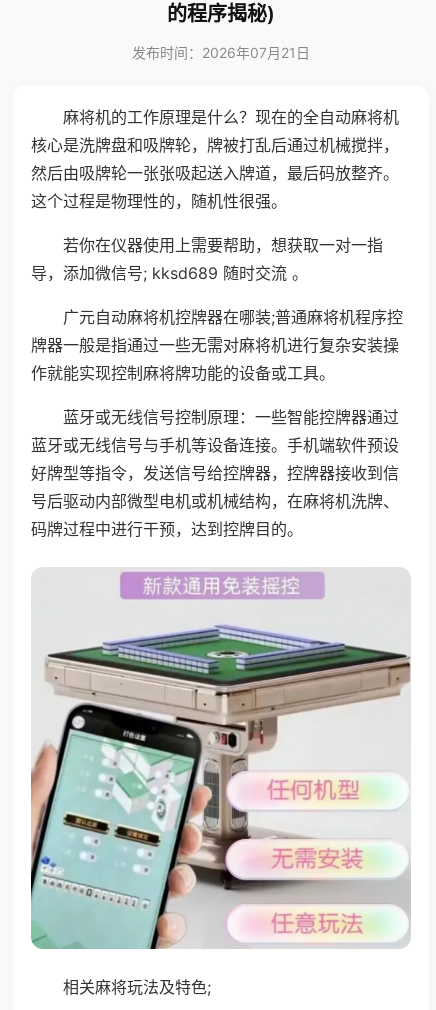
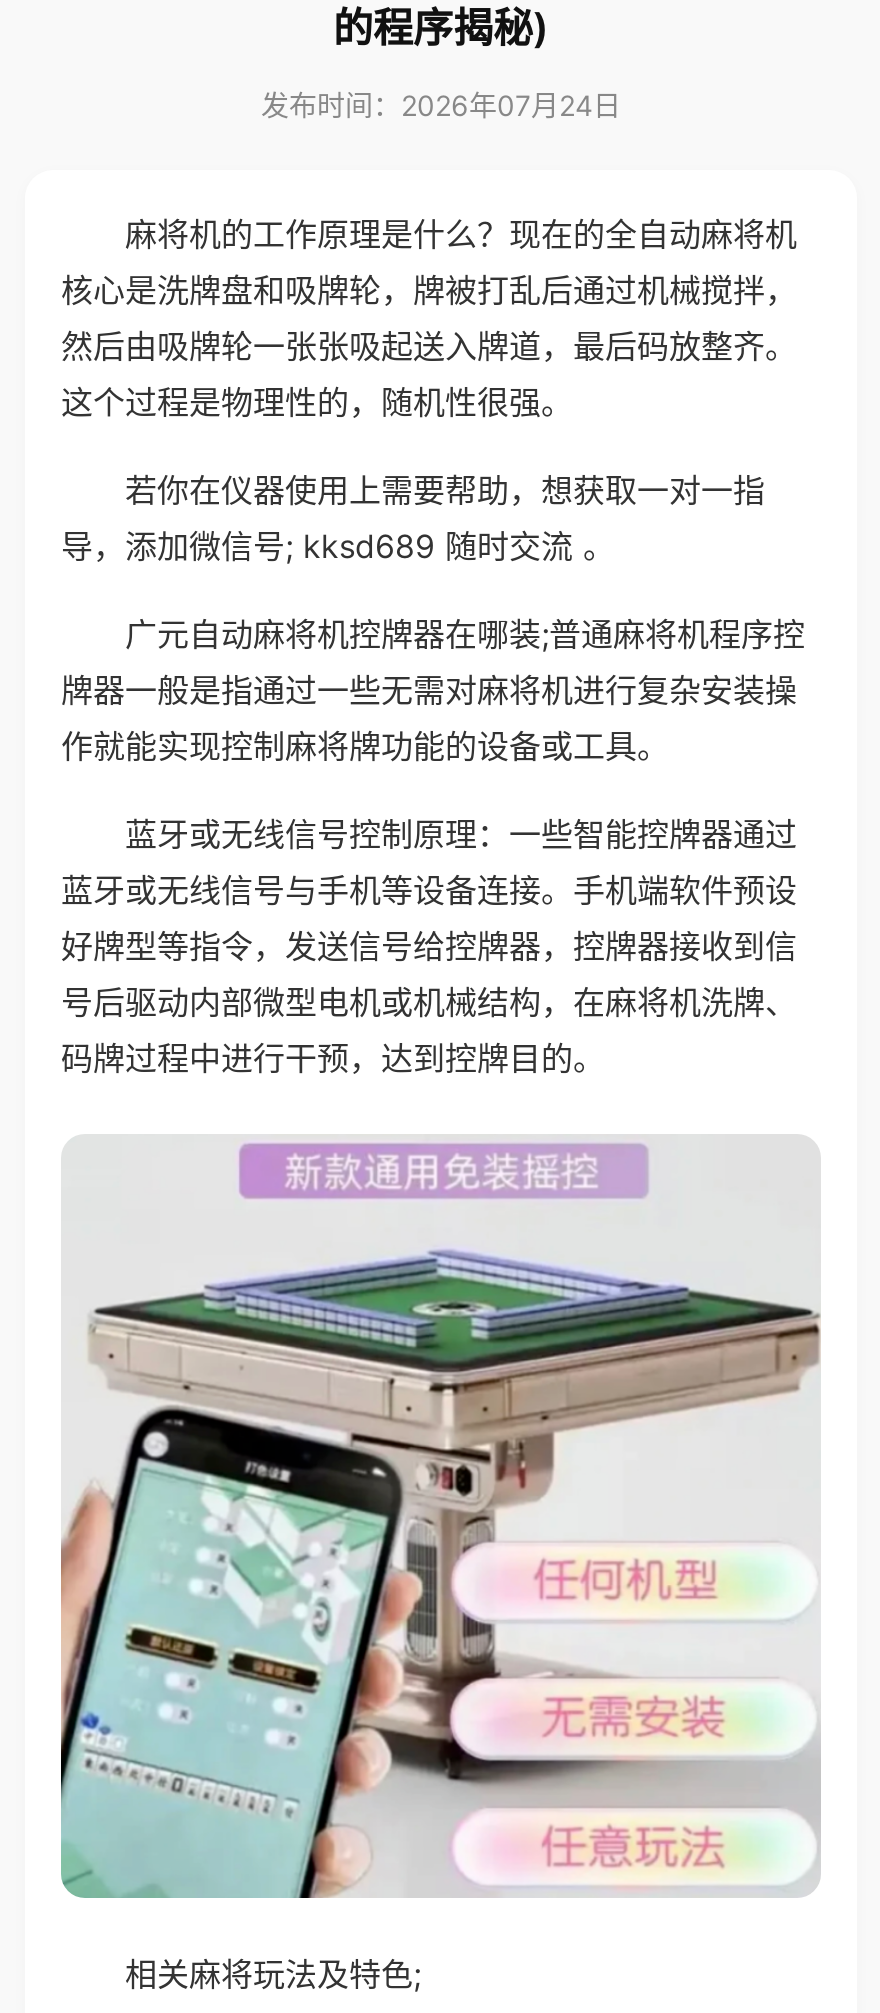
[132,44,310,61] 发布时间：2026年07月21日 -> [261,88,621,122] 发布时间：2026年07月24日

